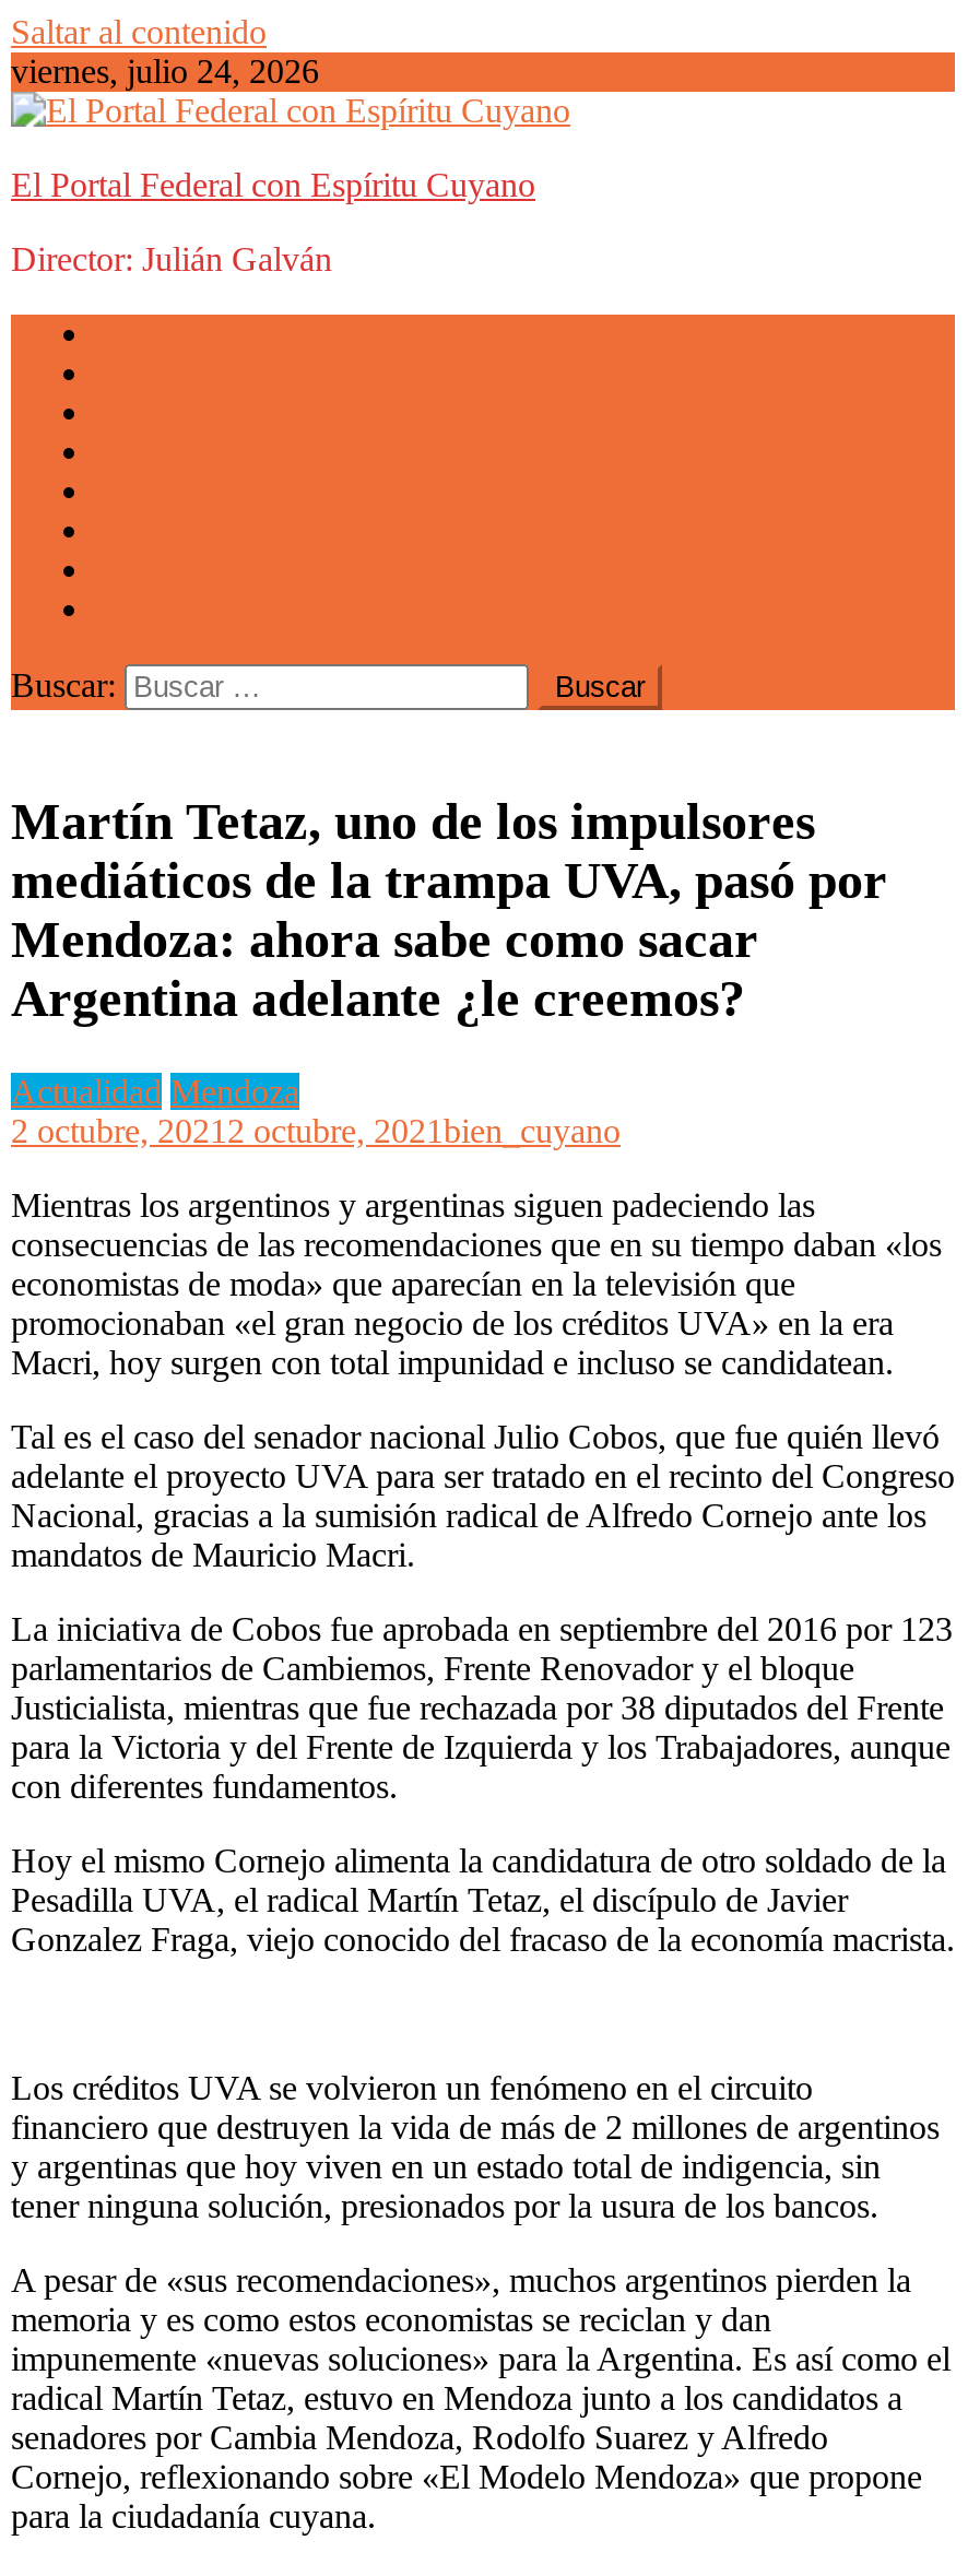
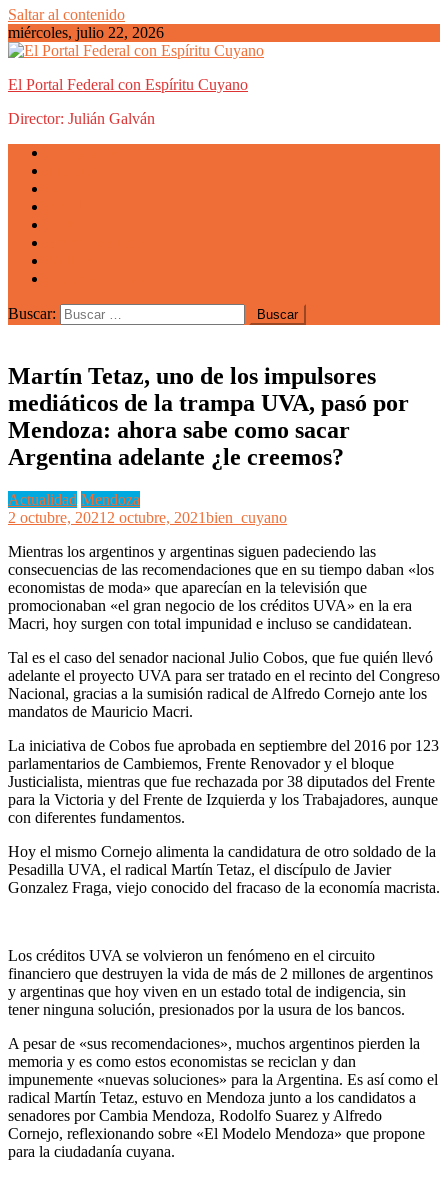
[11,52,319,90] viernes, julio 24, 2026 -> [8,24,164,41] miércoles, julio 22, 2026

